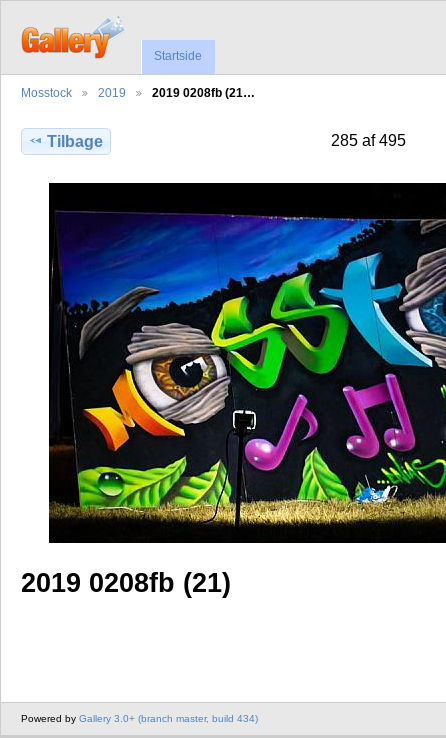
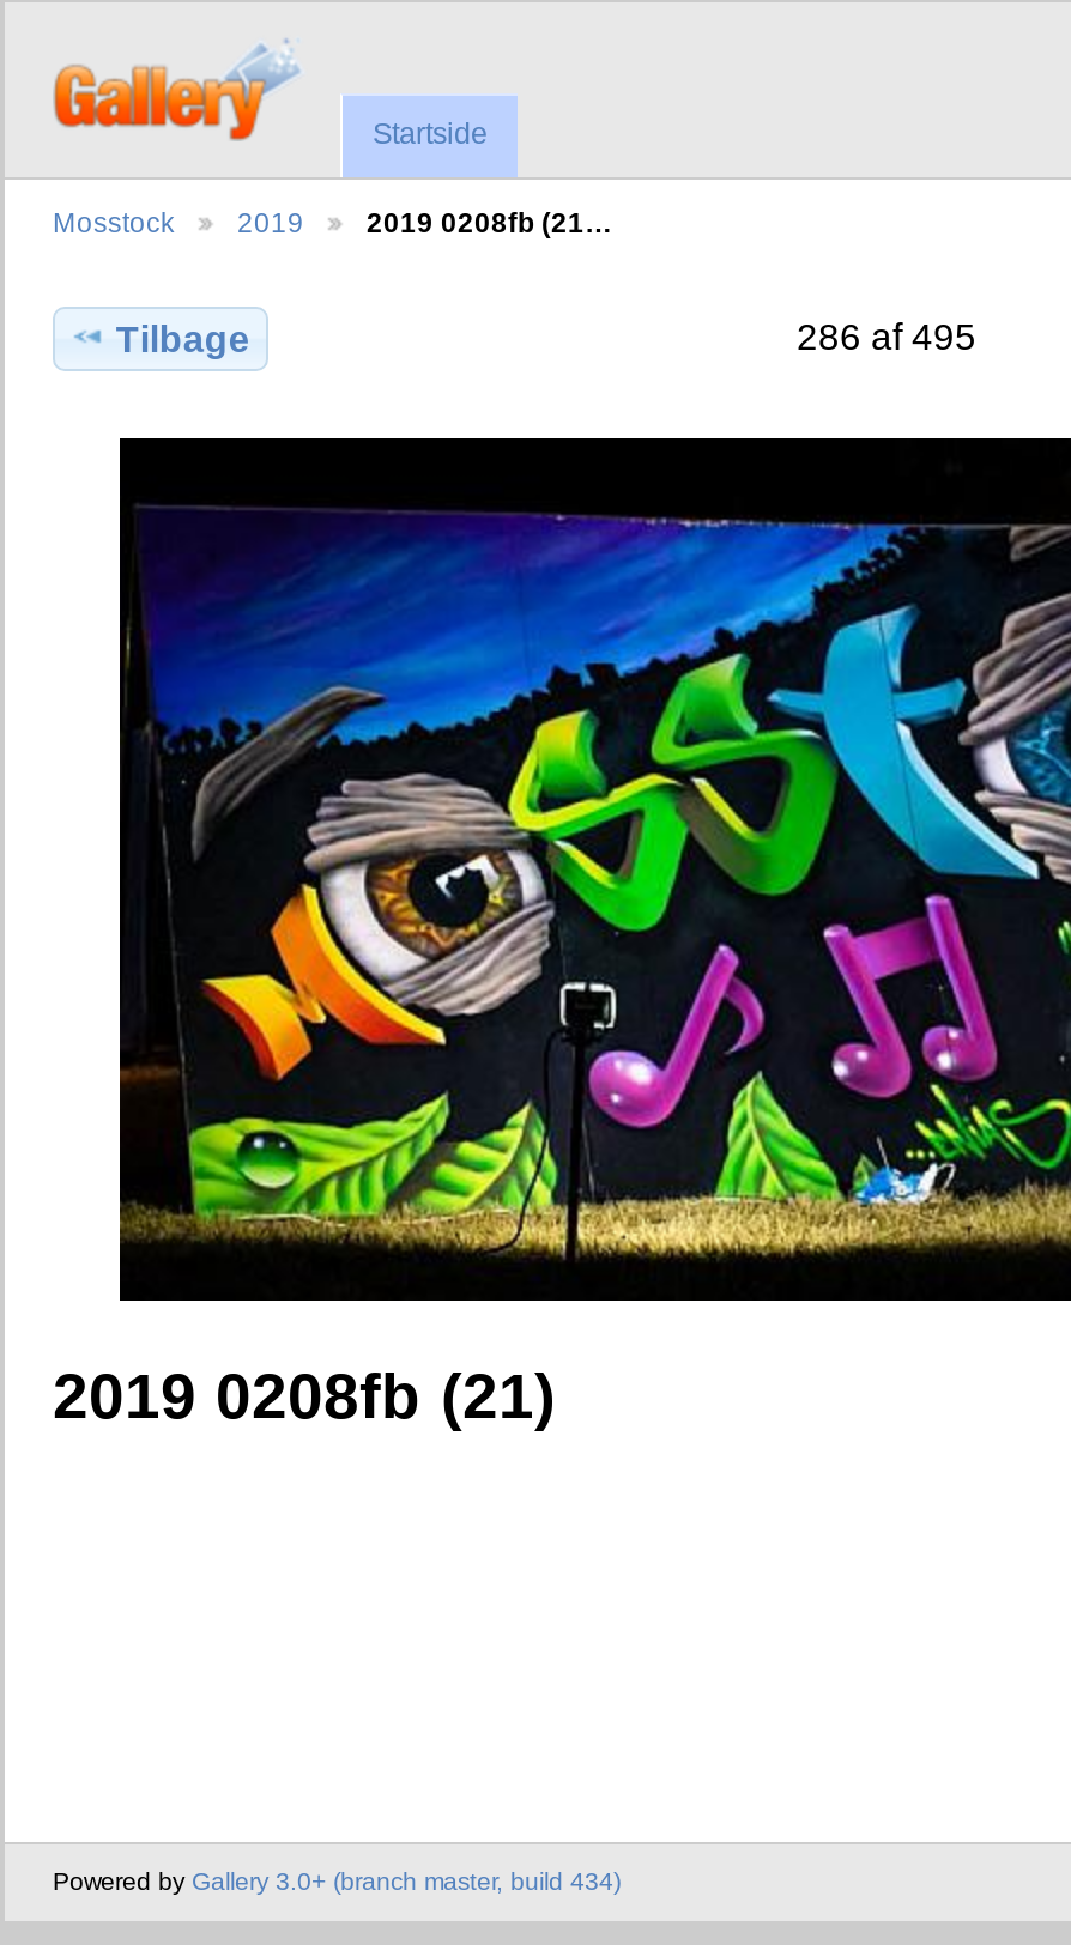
[331,132,406,149] 285 af 495 -> [797,317,976,358] 286 af 495

